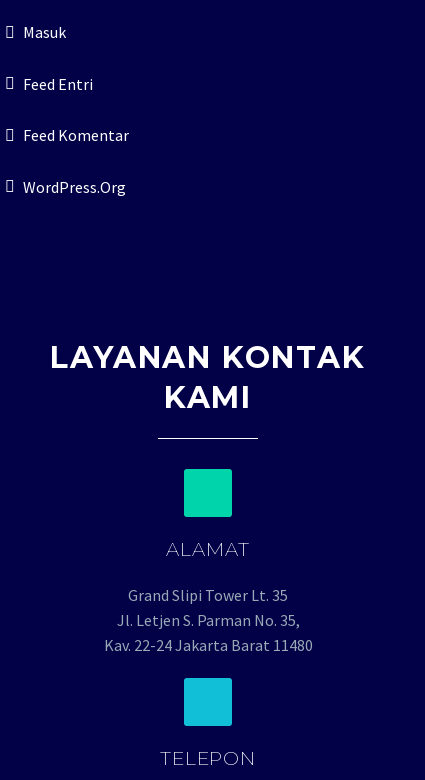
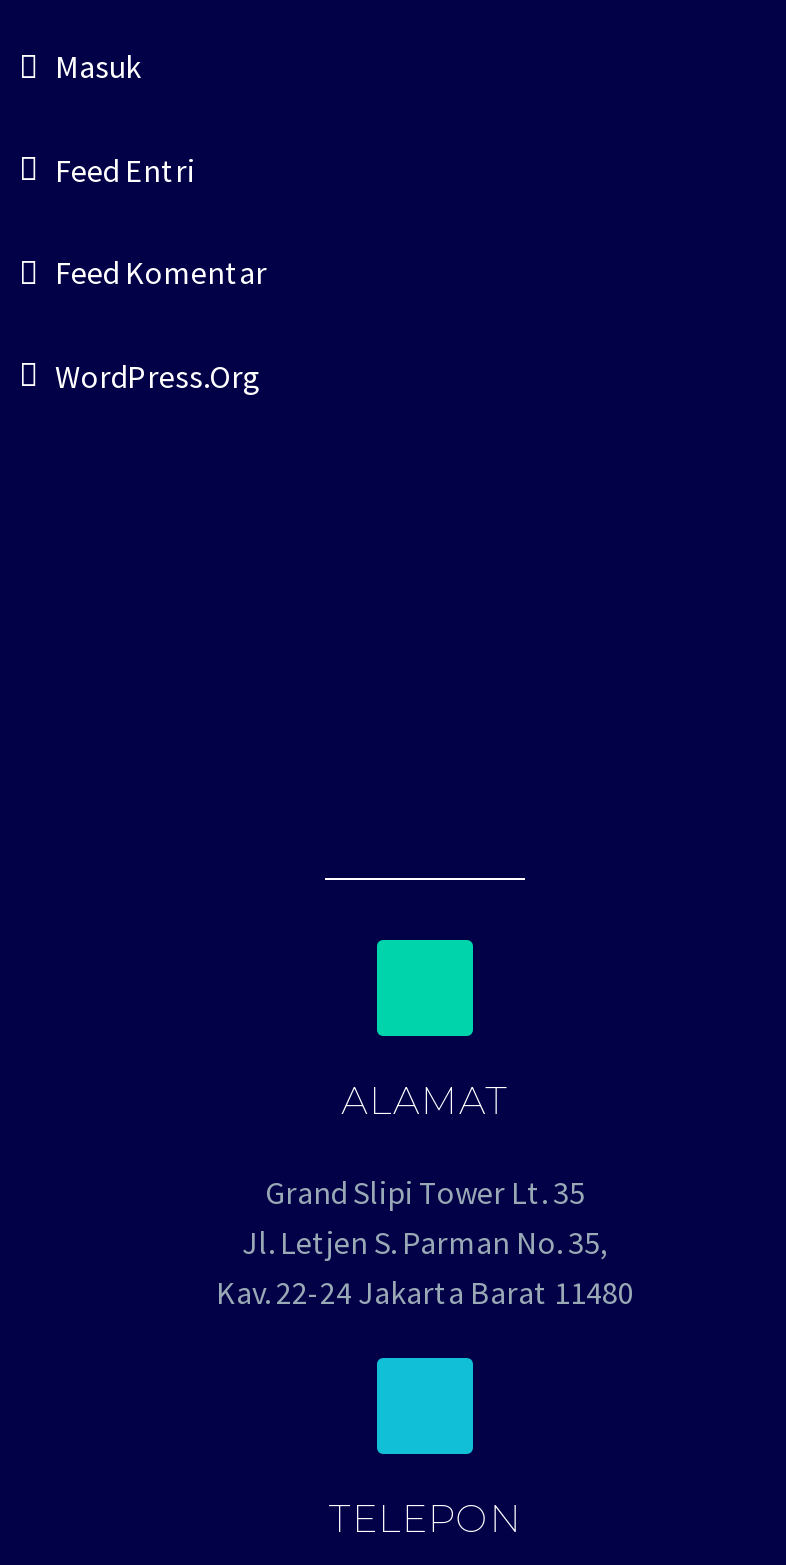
[50,339,366,416] LAYANAN KONTAK | KAMI -> none

